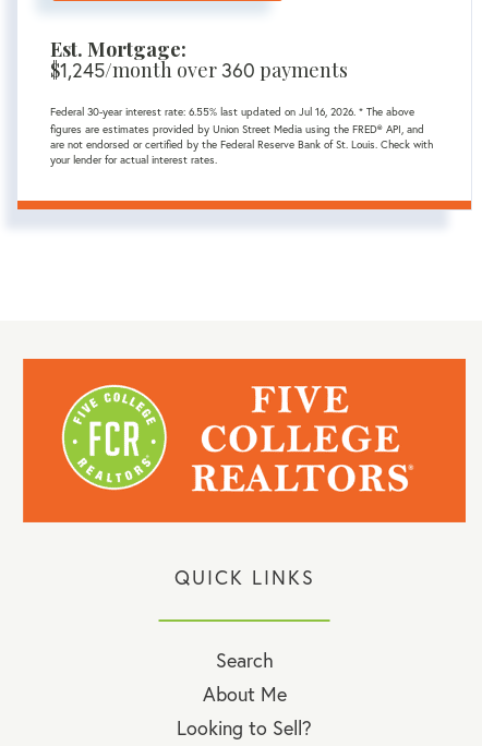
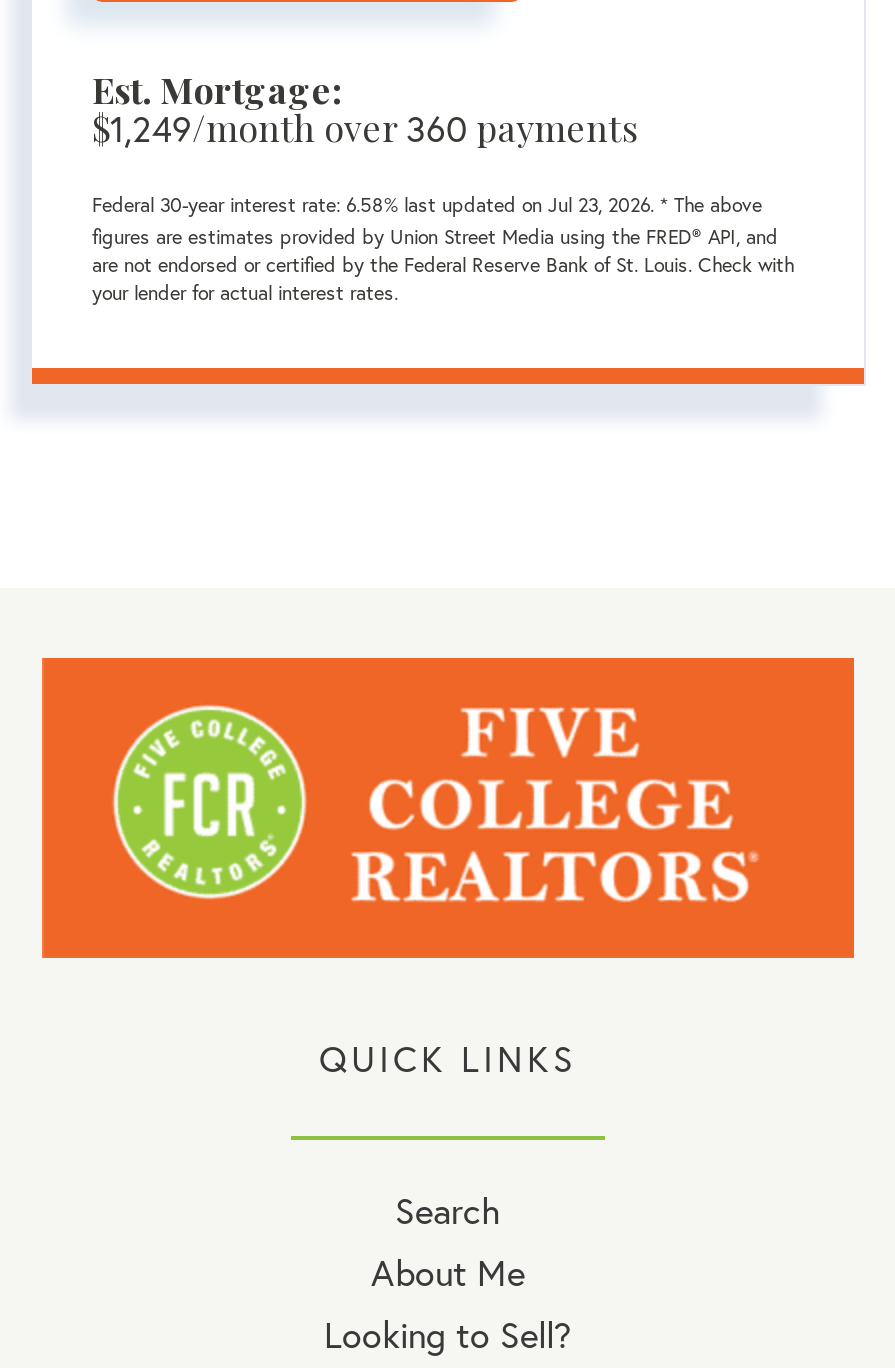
[50,57,348,83] $1,245/month over 360 payments -> [92,105,638,153] $1,249/month over 360 payments
[50,105,414,119] Federal 30-year interest rate: 6.55% last updated on Jul 16, 2026. * The above -> [92,193,762,219] Federal 30-year interest rate: 6.58% last updated on Jul 23, 2026. * The above

